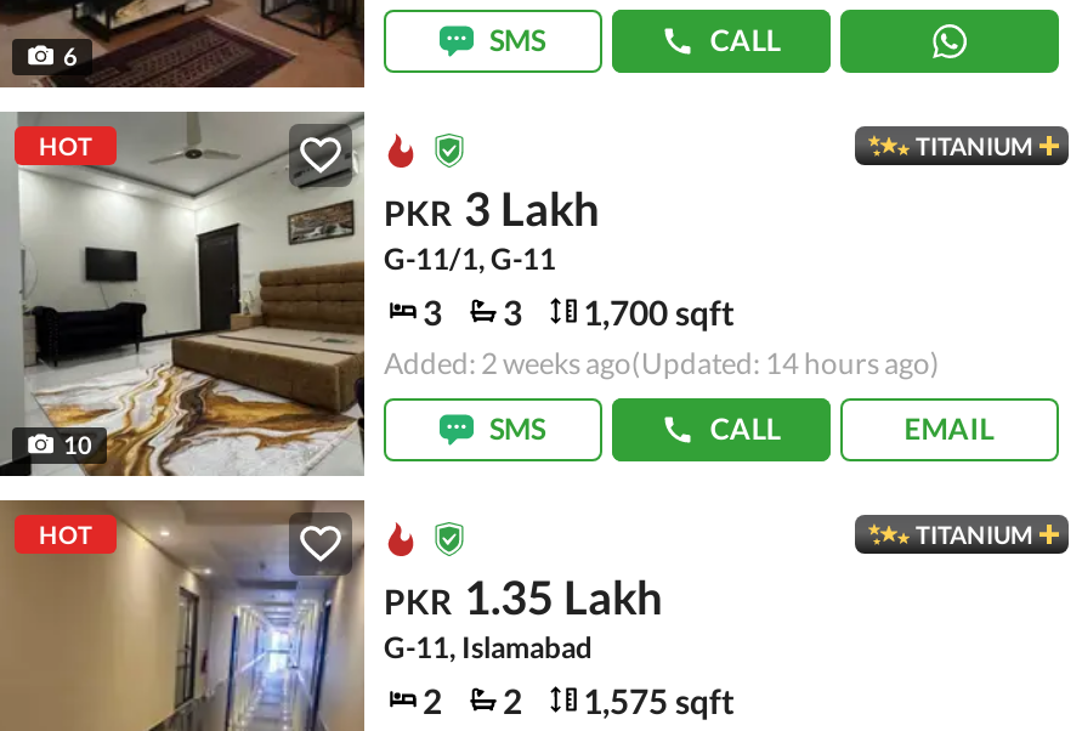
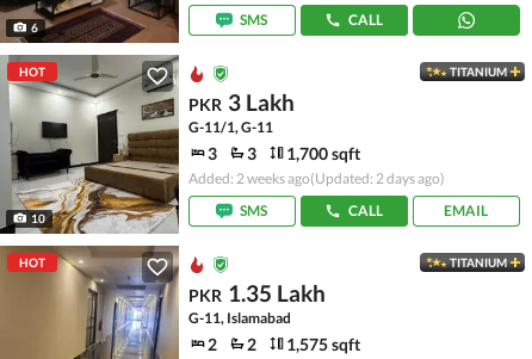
[384,345,940,381] Added: 2 weeks ago(Updated: 14 hours ago) -> [188,169,445,187] Added: 2 weeks ago(Updated: 2 days ago)

